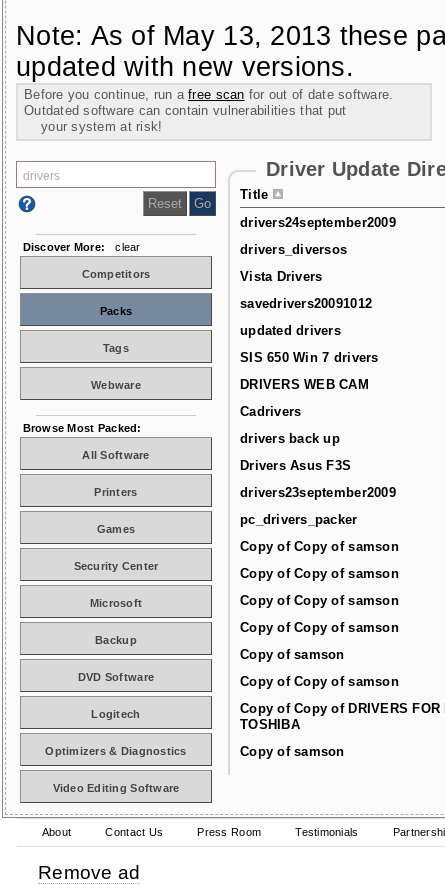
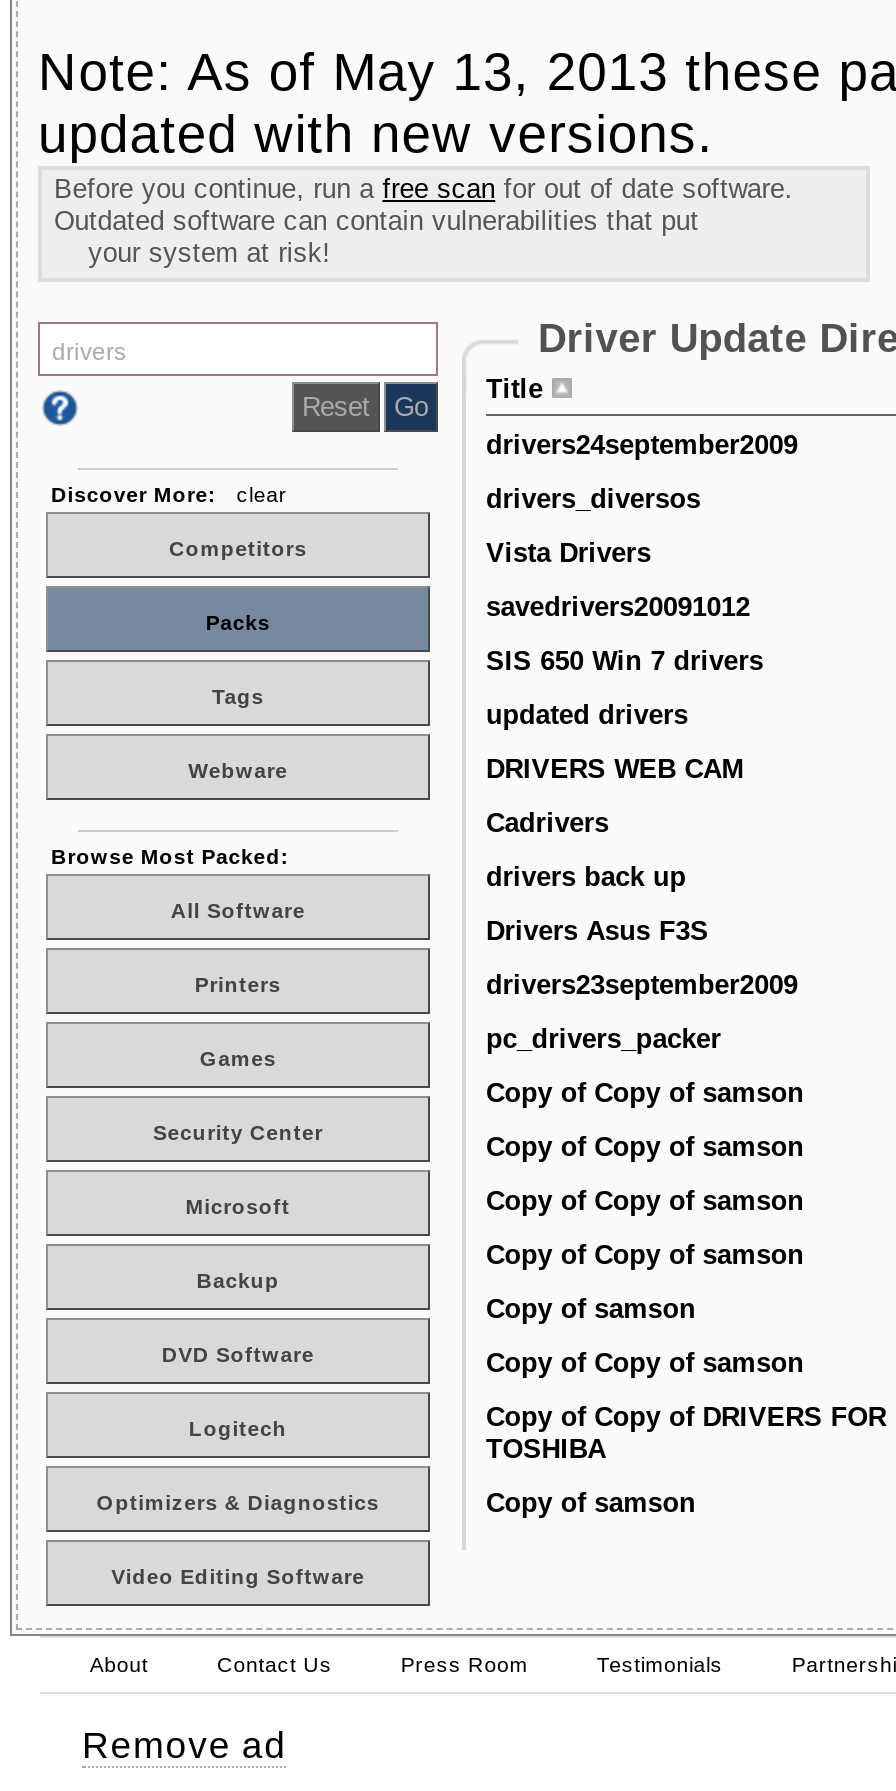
moved [240,323,341,338] -> [486,700,688,730]: updated drivers
moved [240,350,379,365] -> [486,646,763,676]: SIS 650 Win 7 drivers

